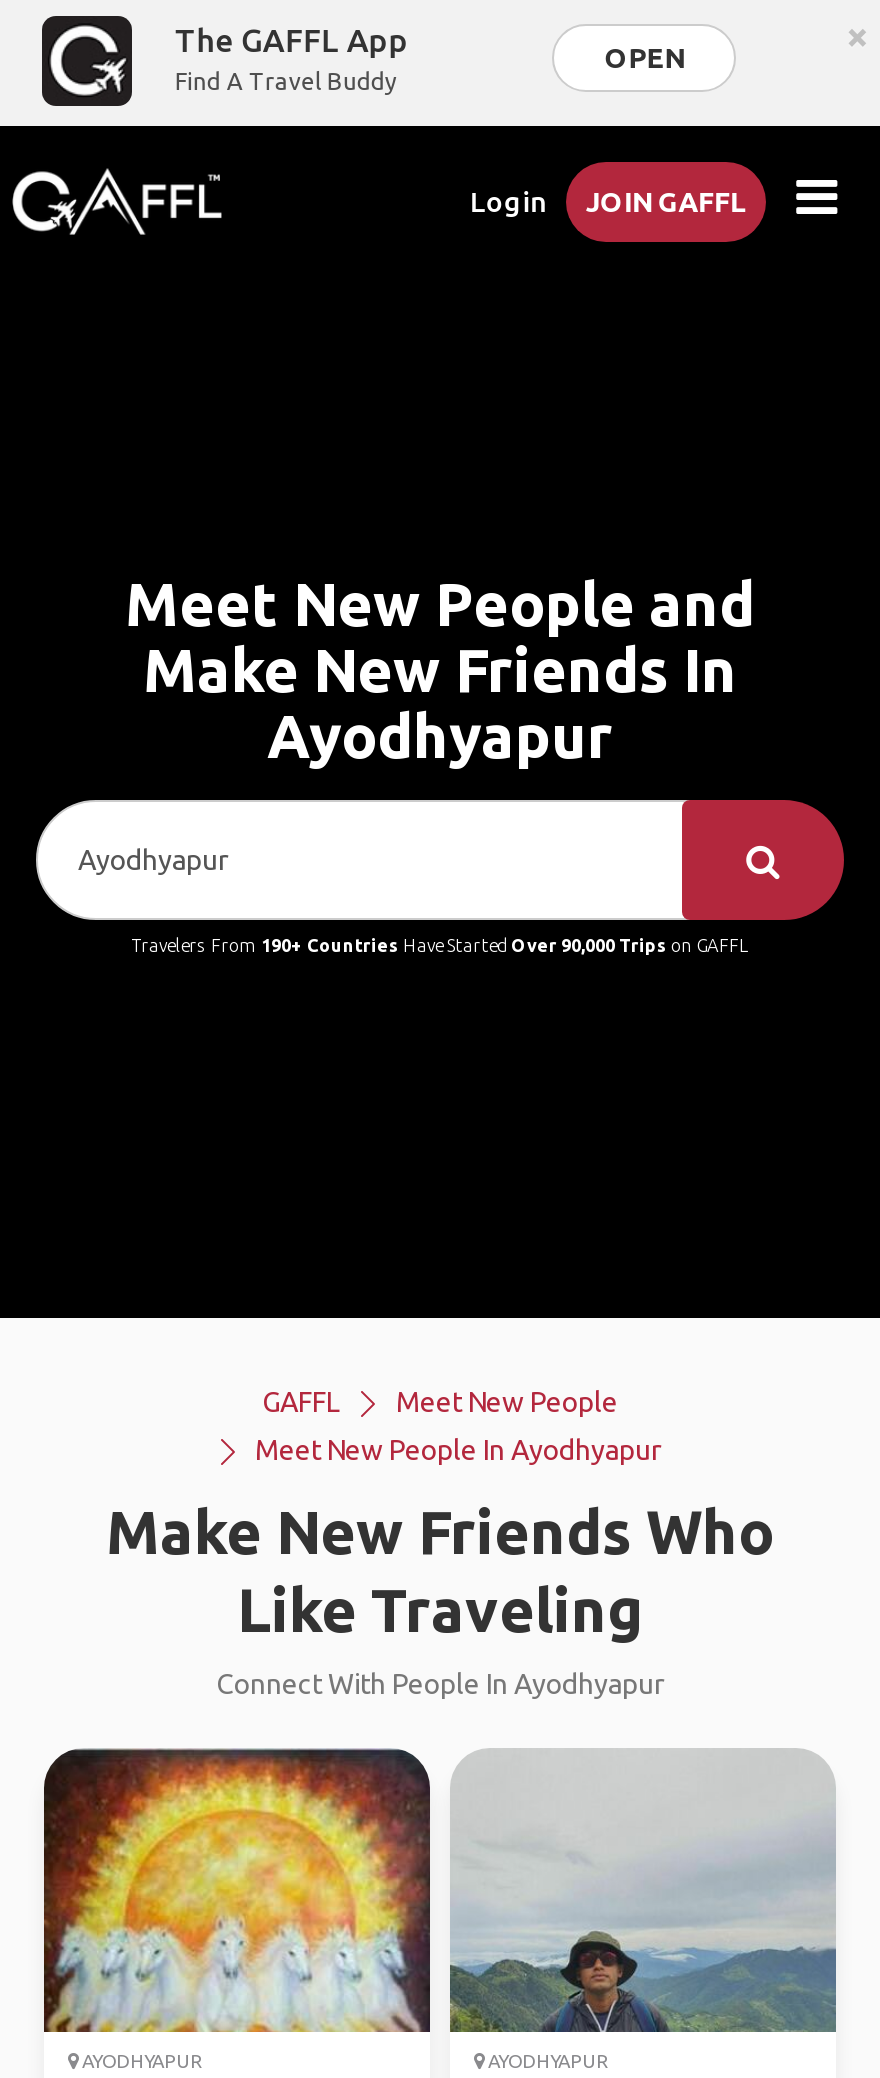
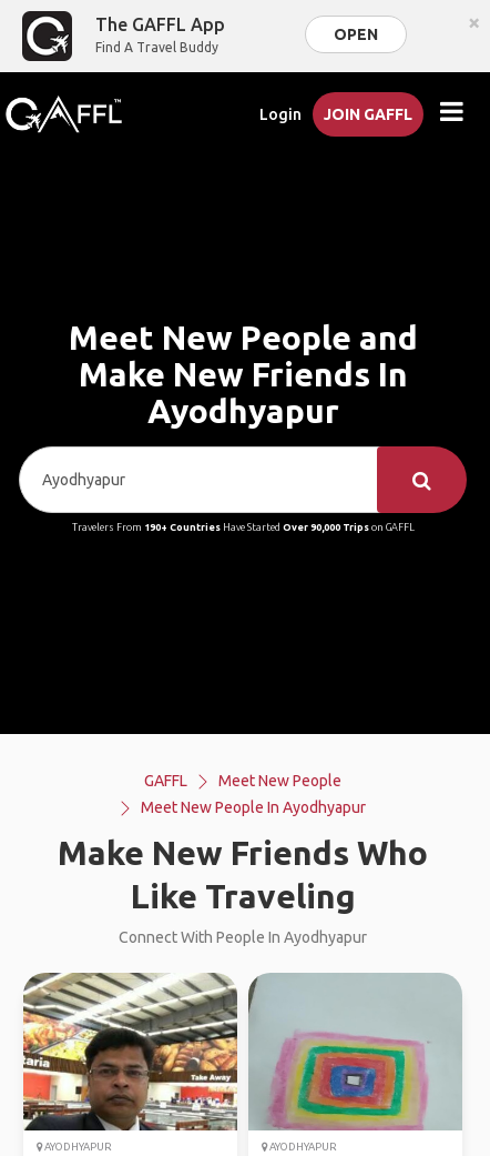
[42,1746,432,2034] [image] -> [22,973,238,1132] [image]
[450,1754,836,2034] [image] -> [248,975,461,1132] [image]

